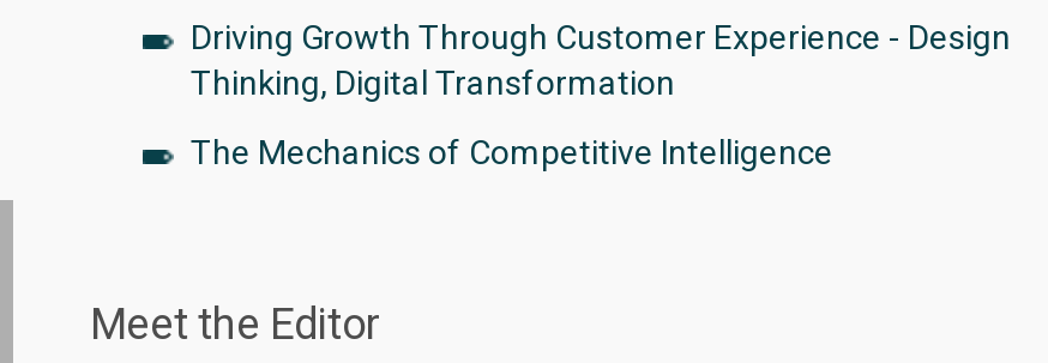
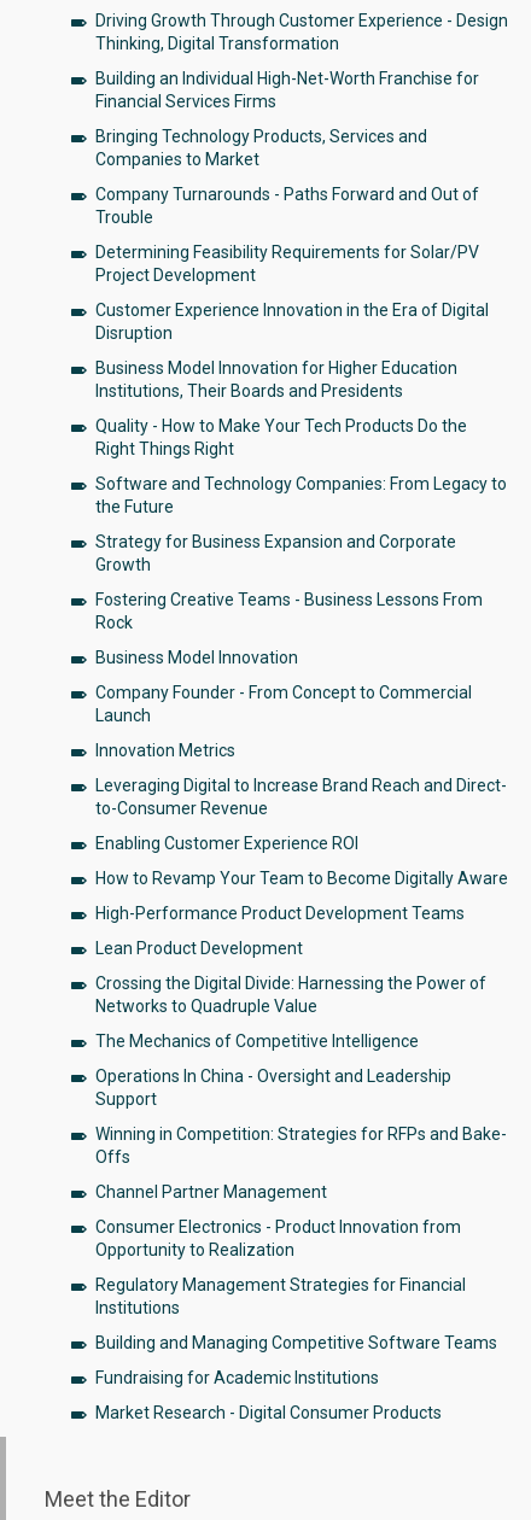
none -> [95,69,508,1016] Building an Individual High-Net-Worth Franchise for | Financial Services Firms | Bringing Technology Products, Services and | Companies to Market | Company Turnarounds - Paths Forward and Out of | Trouble | Determining Feasibility Requirements for Solar/PV | Project Development | Customer Experience Innovation in the Era of Digital | Disruption | Business Model Innovation for Higher Education | Institutions, Their Boards and Presidents | Quality - How to Make Your Tech Products Do the | Right Things Right | Software and Technology Companies: From Legacy to | the Future | Strategy for Business Expansion and Corporate | Growth | Fostering Creative Teams - Business Lessons From | Rock | Business Model Innovation | Company Founder - From Concept to Commercial | Launch | Innovation Metrics | Leveraging Digital to Increase Brand Reach and Direct- | to-Consumer Revenue | Enabling Customer Experience ROI | How to Revamp Your Team to Become Digitally Aware | High-Performance Product Development Teams | Lean Product Development | Crossing the Digital Divide: Harnessing the Power of | Networks to Quadruple Value
none -> [95,1066,507,1422] Operations In China - Oversight and Leadership | Support | Winning in Competition: Strategies for RFPs and Bake- | Offs | Channel Partner Management | Consumer Electronics - Product Innovation from | Opportunity to Realization | Regulatory Management Strategies for Financial | Institutions | Building and Managing Competitive Software Teams | Fundraising for Academic Institutions | Market Research - Digital Consumer Products

